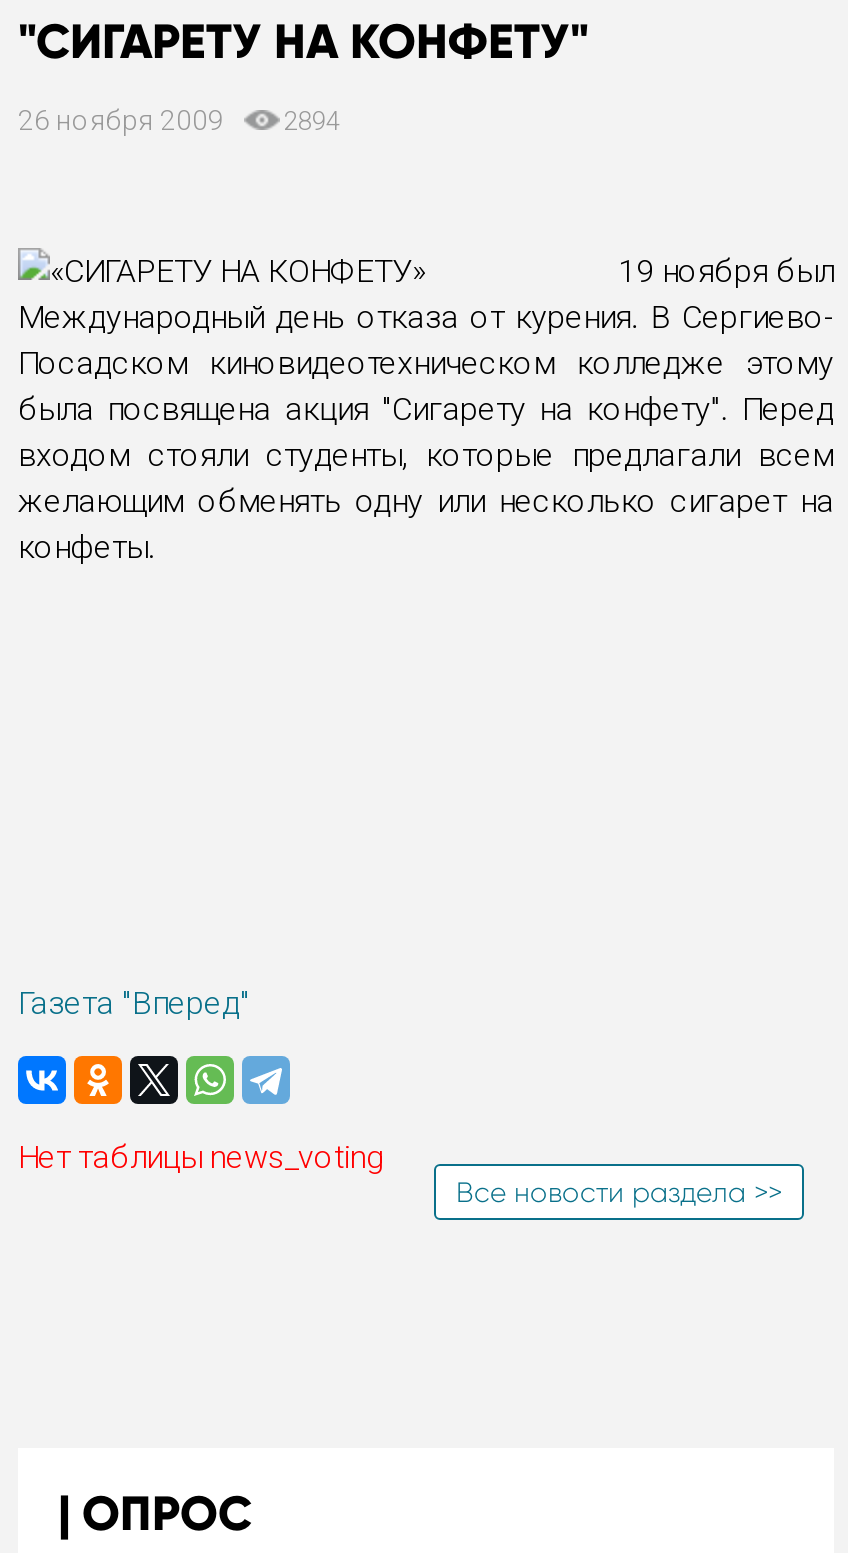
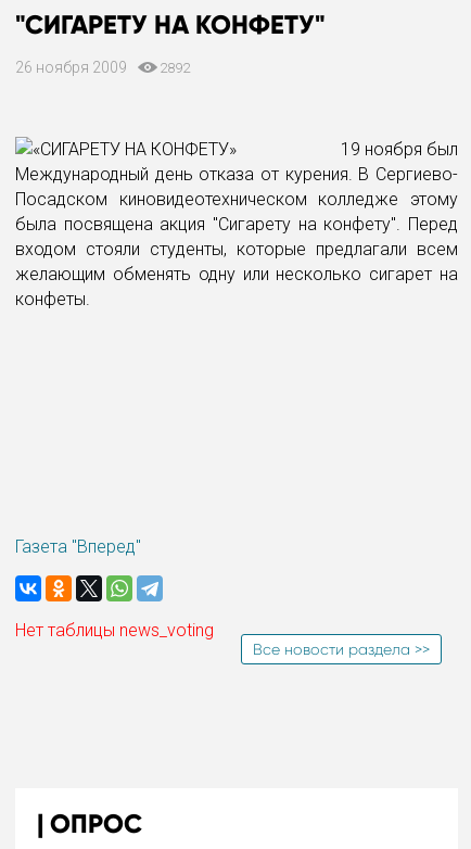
[18,104,340,136] 26 ноября 2009 2894 -> [15,59,190,76] 26 ноября 2009 2892

